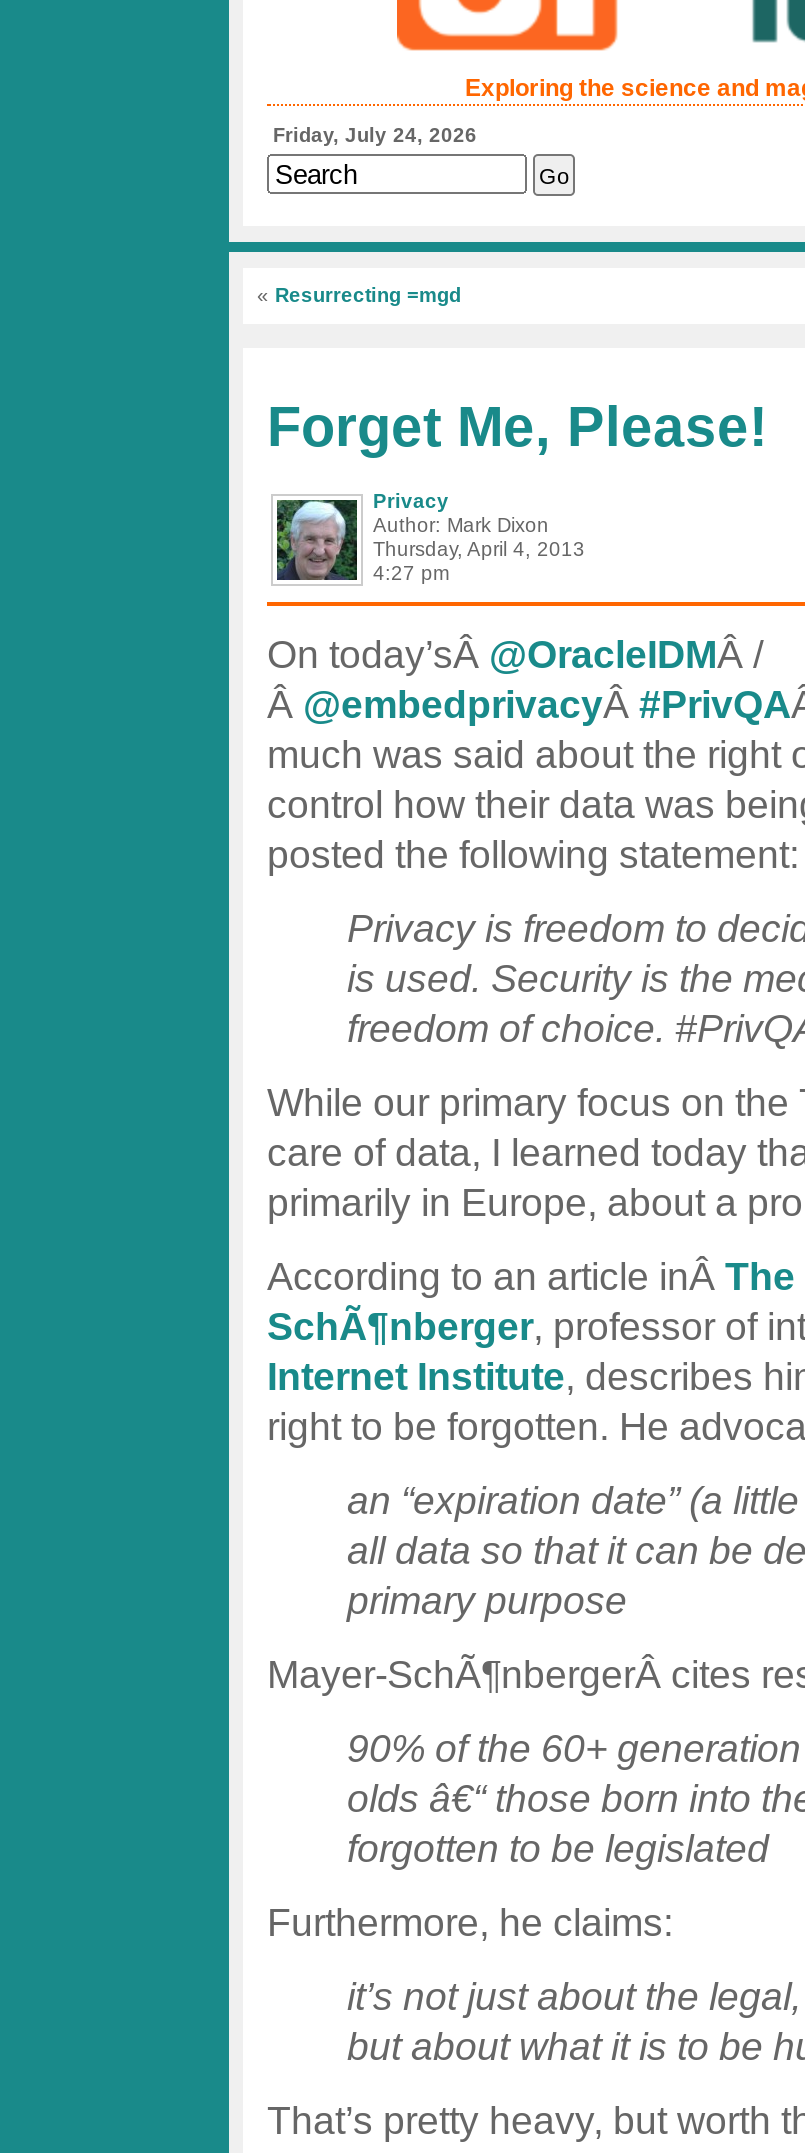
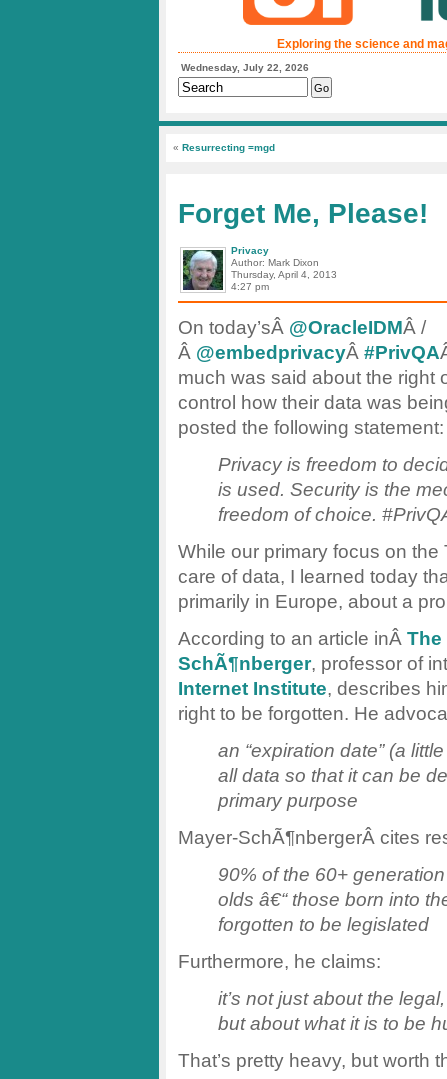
[273,124,477,146] Friday, July 24, 2026 -> [181,62,309,73] Wednesday, July 22, 2026

